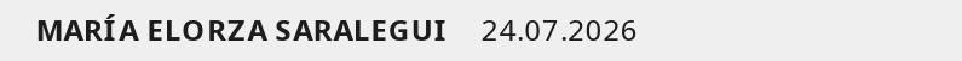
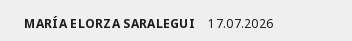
[36,11,638,51] MARÍA ELORZA SARALEGUI 24.07.2026 -> [24,15,273,32] MARÍA ELORZA SARALEGUI 17.07.2026

